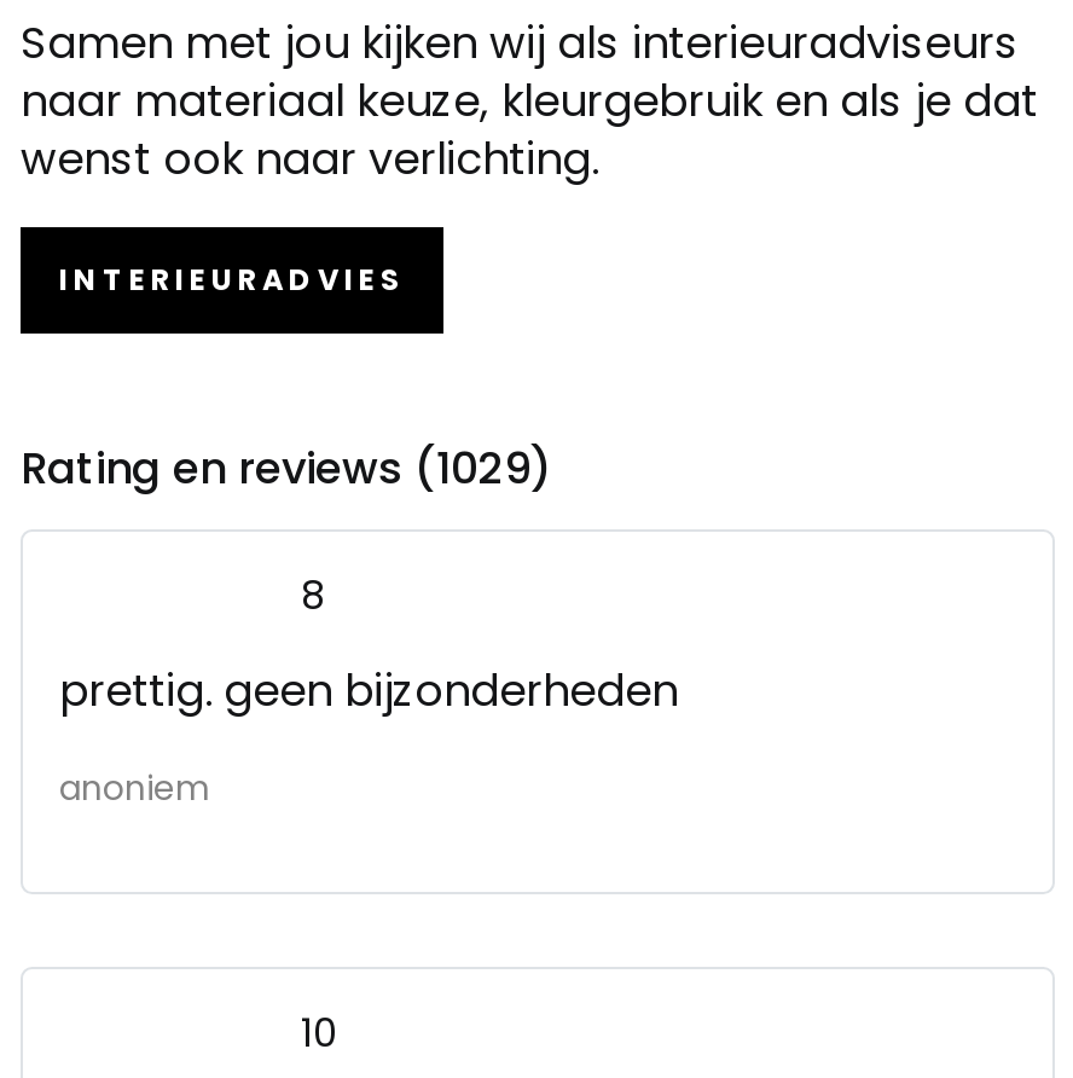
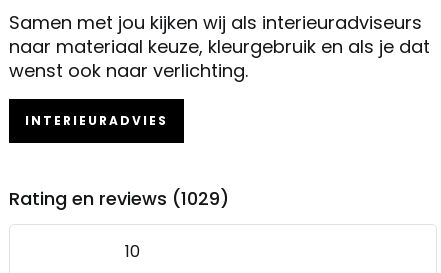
[59,567,678,811] 8 | prettig. geen bijzonderheden | anoniem -> none

